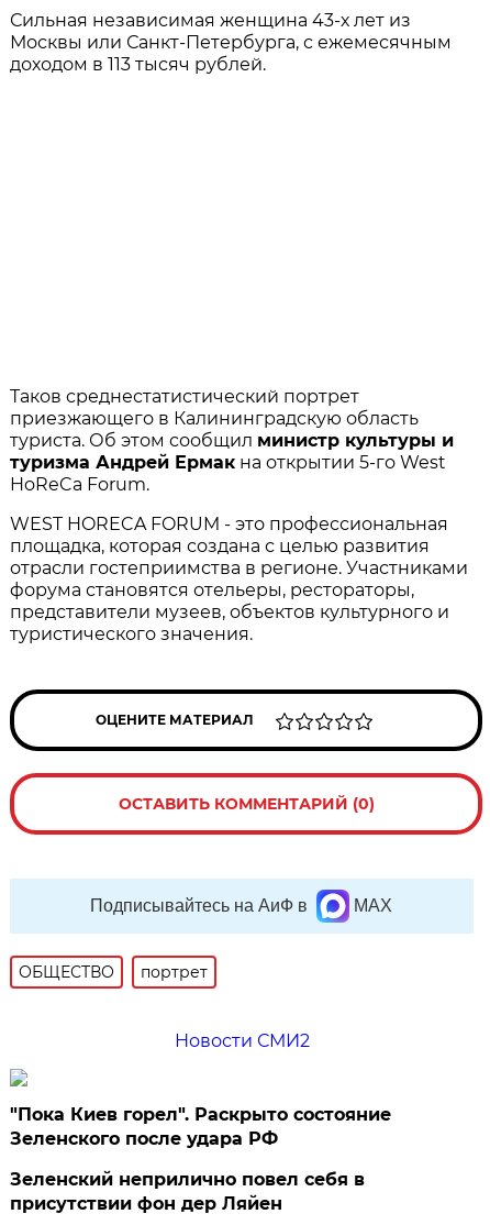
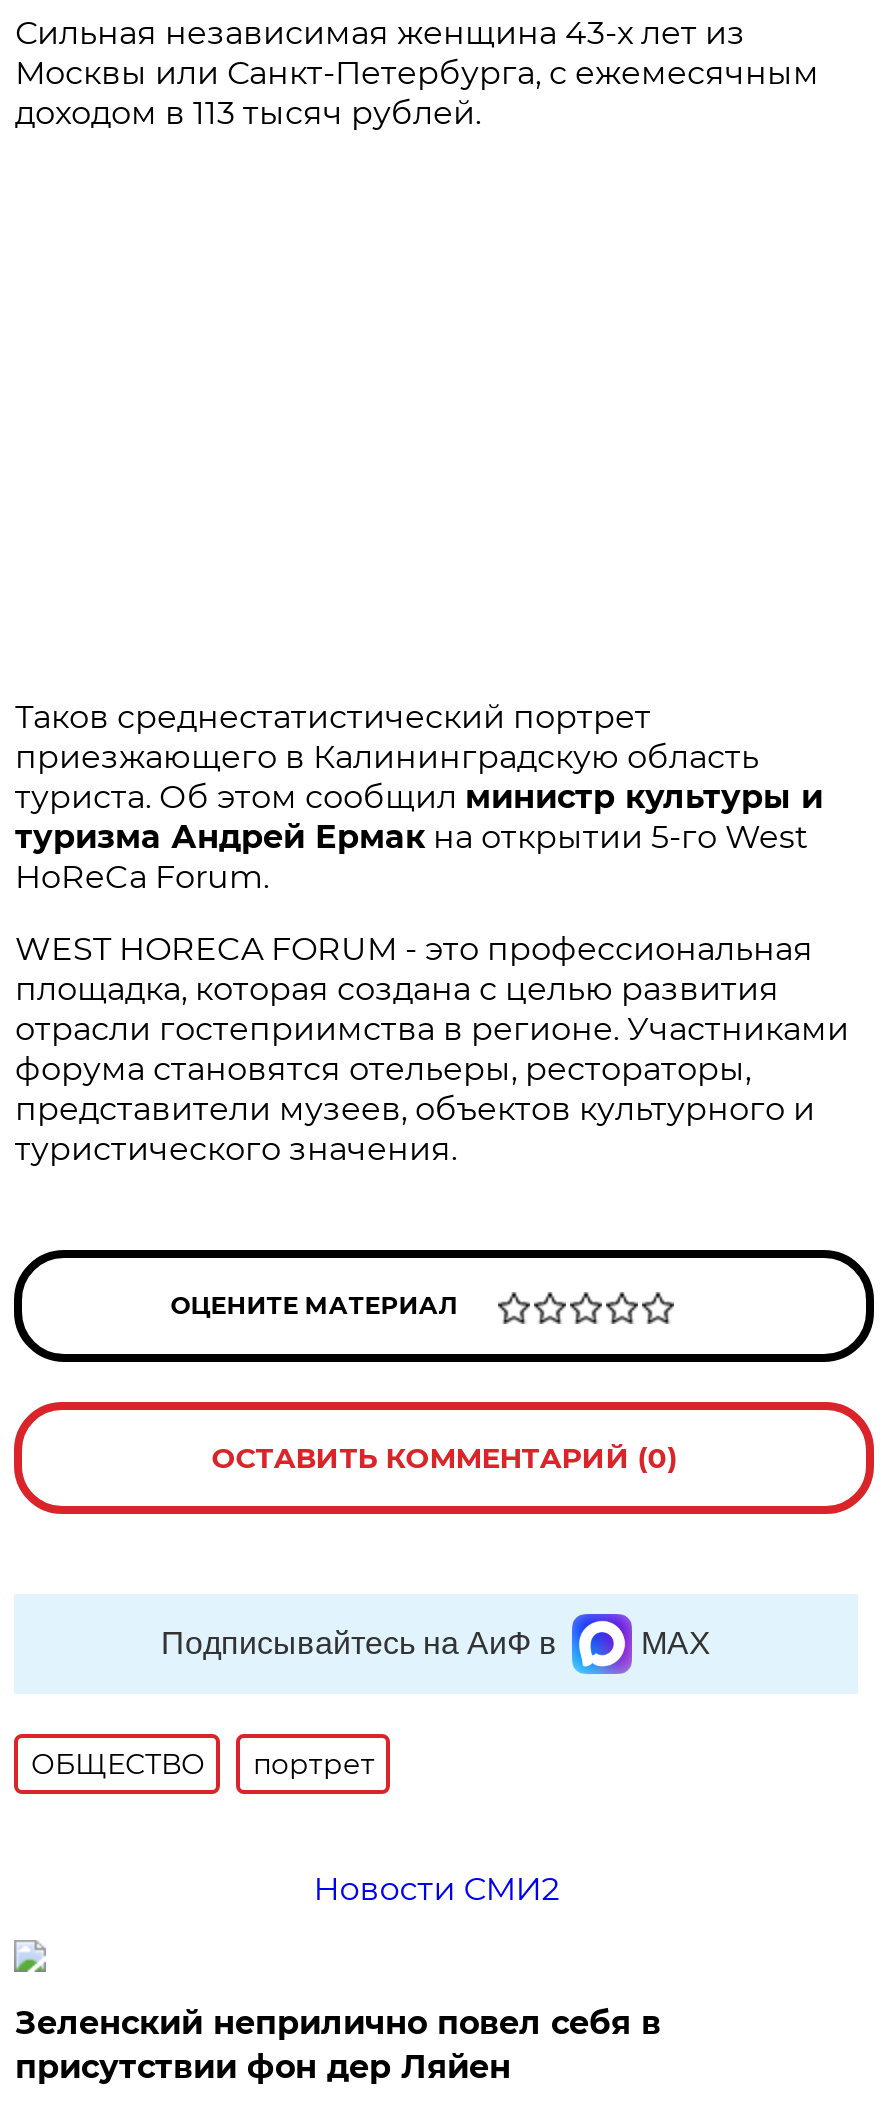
[10,1104,392,1149] "Пока Киев горел". Раскрыто состояние | Зеленского после удара РФ -> none

